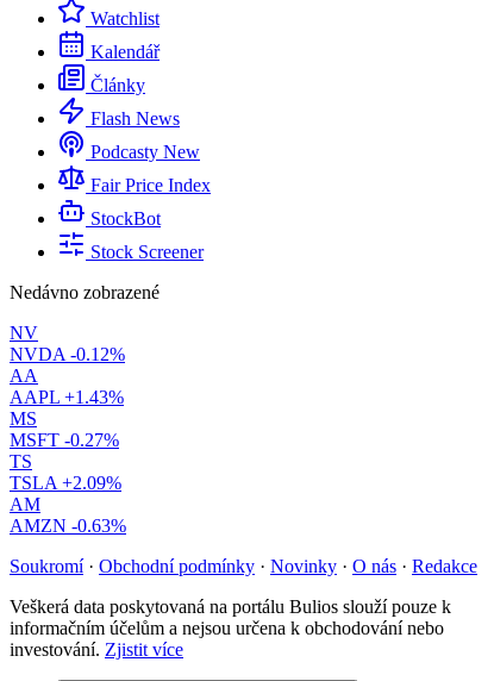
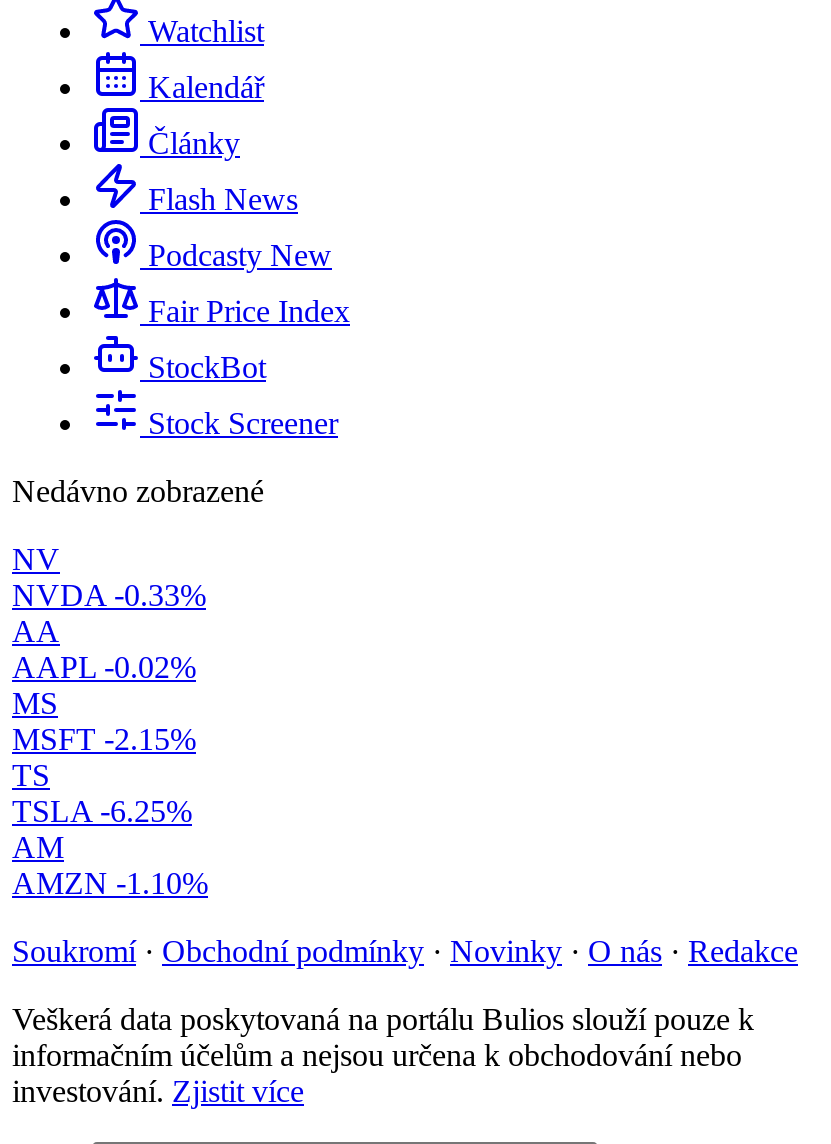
[10,344,125,364] NVDA -0.12% -> [12,578,206,612] NVDA -0.33%
[10,387,124,407] AAPL +1.43% -> [12,650,196,684] AAPL -0.02%
[10,430,119,450] MSFT -0.27% -> [12,722,196,756] MSFT -2.15%
[10,473,121,493] TSLA +2.09% -> [12,794,192,828] TSLA -6.25%
[10,516,126,536] AMZN -0.63% -> [12,866,208,900] AMZN -1.10%

